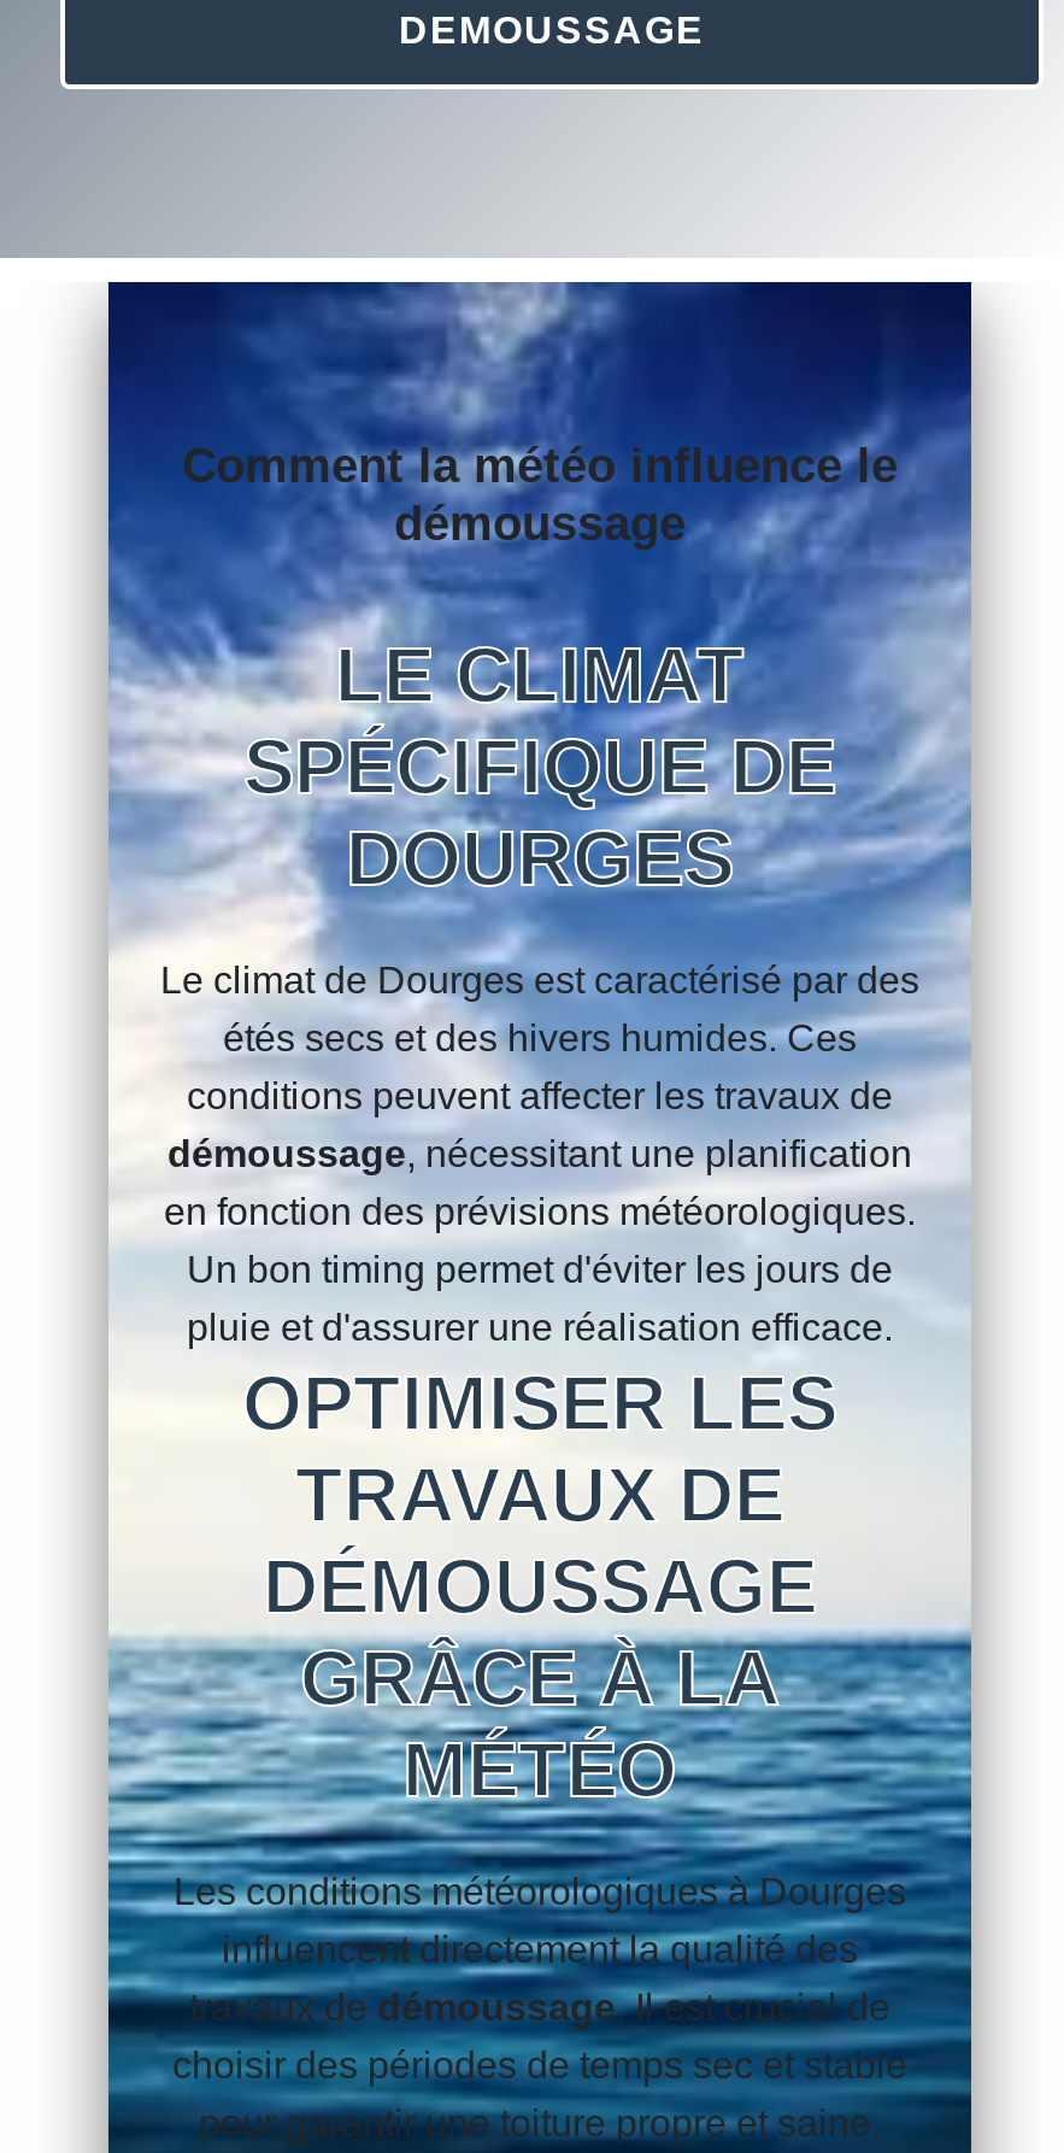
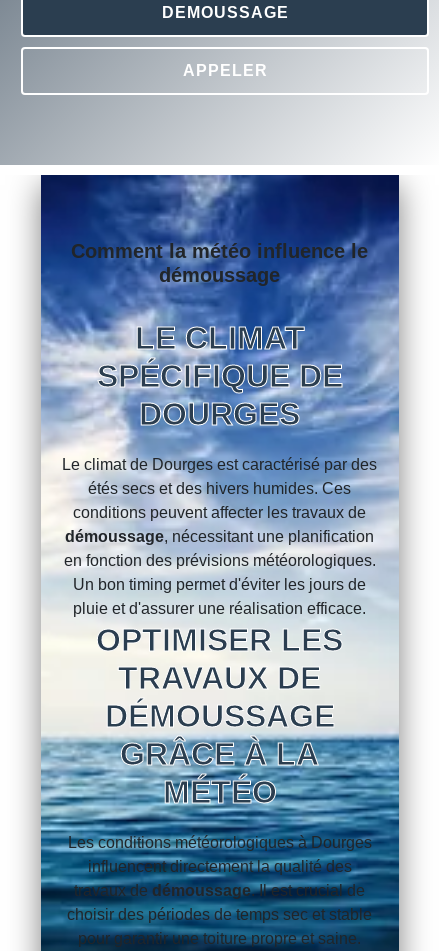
none -> [182,62,267,79] APPELER

